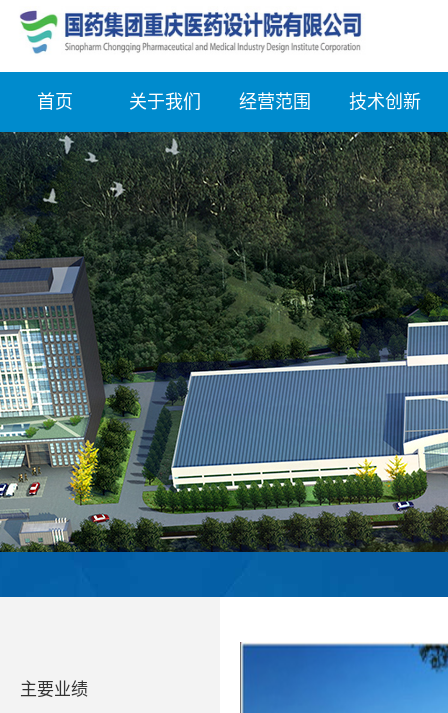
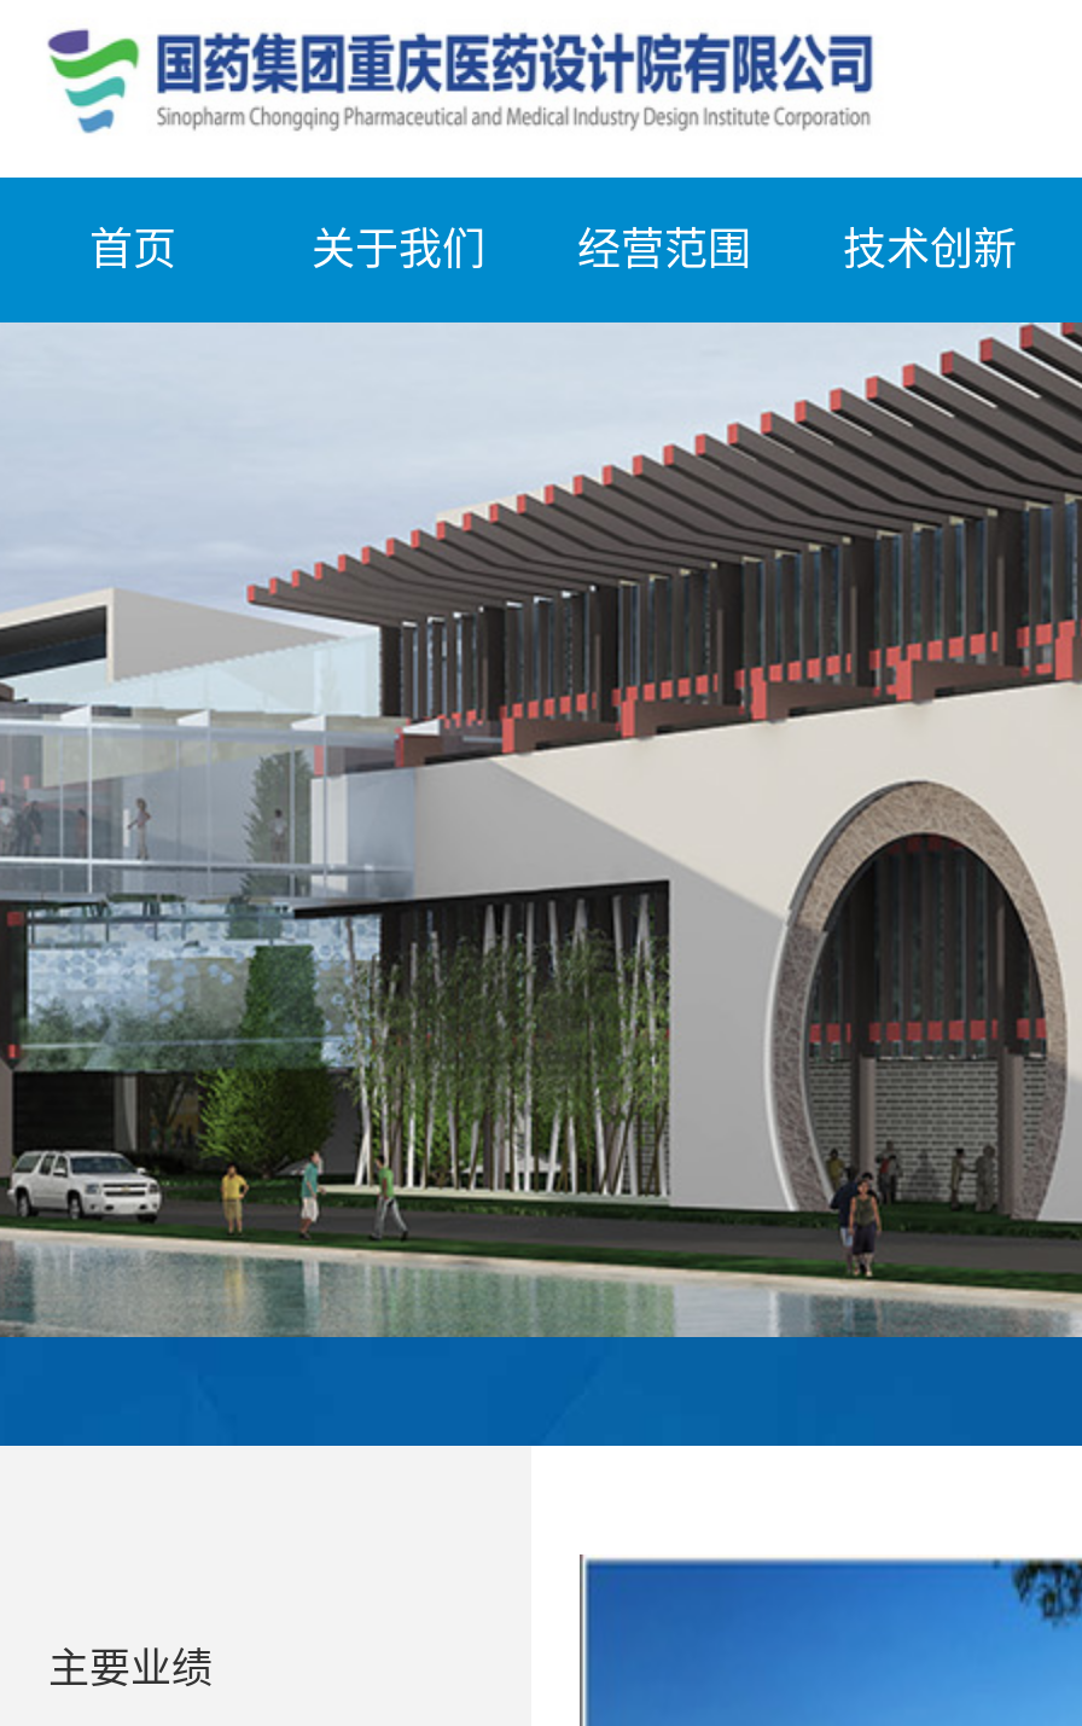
[3,131,445,553] [image] -> [7,320,1075,1339] [image]

